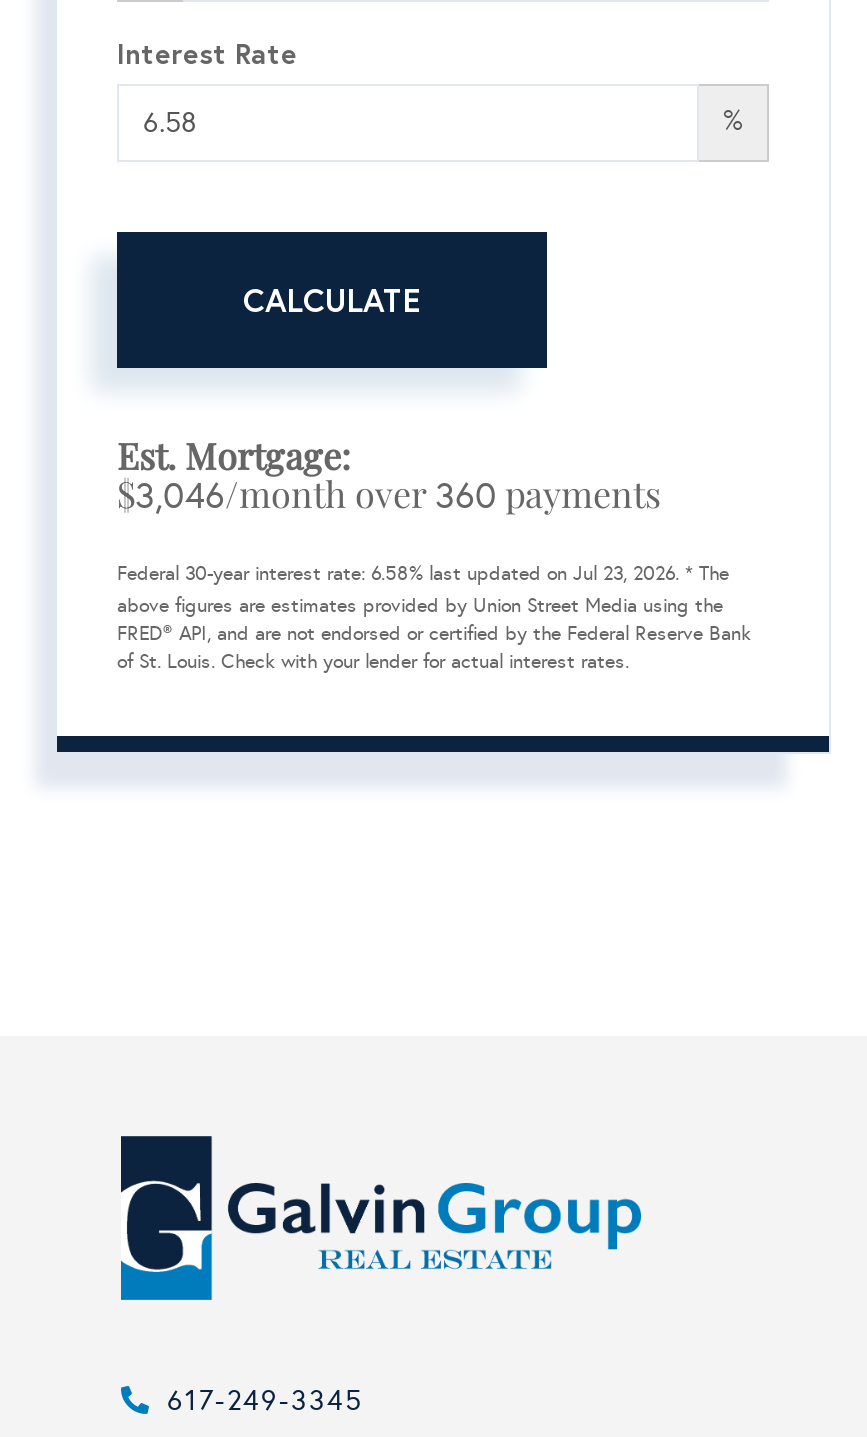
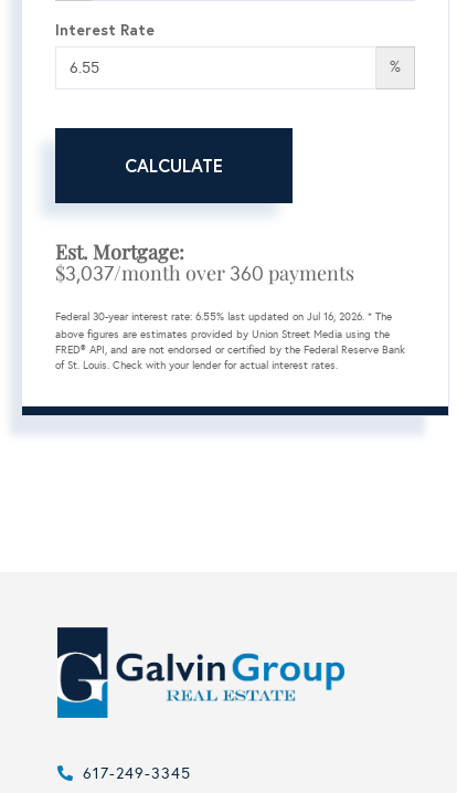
[117,469,661,517] $3,046/month over 360 payments -> [55,259,354,286] $3,037/month over 360 payments
[117,561,729,585] Federal 30-year interest rate: 6.58% last updated on Jul 23, 2026. * The -> [55,310,392,323] Federal 30-year interest rate: 6.55% last updated on Jul 16, 2026. * The

